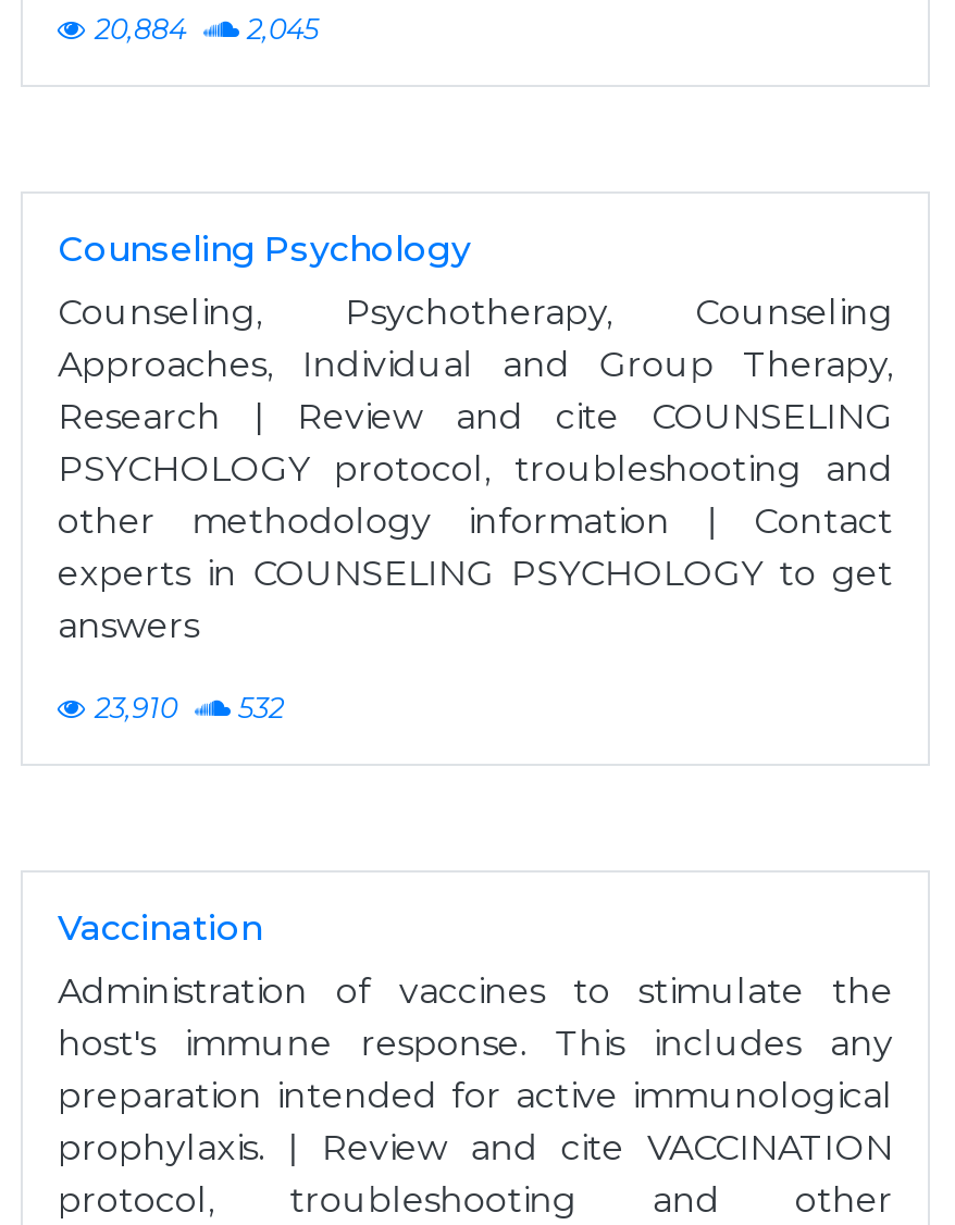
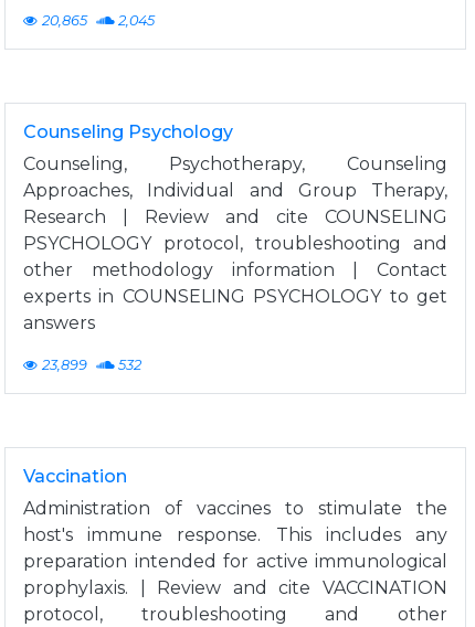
[95,12,319,45] 20,884 2,045 -> [42,12,155,28] 20,865 2,045
[95,691,284,724] 23,910 532 -> [42,356,141,373] 23,899 532

